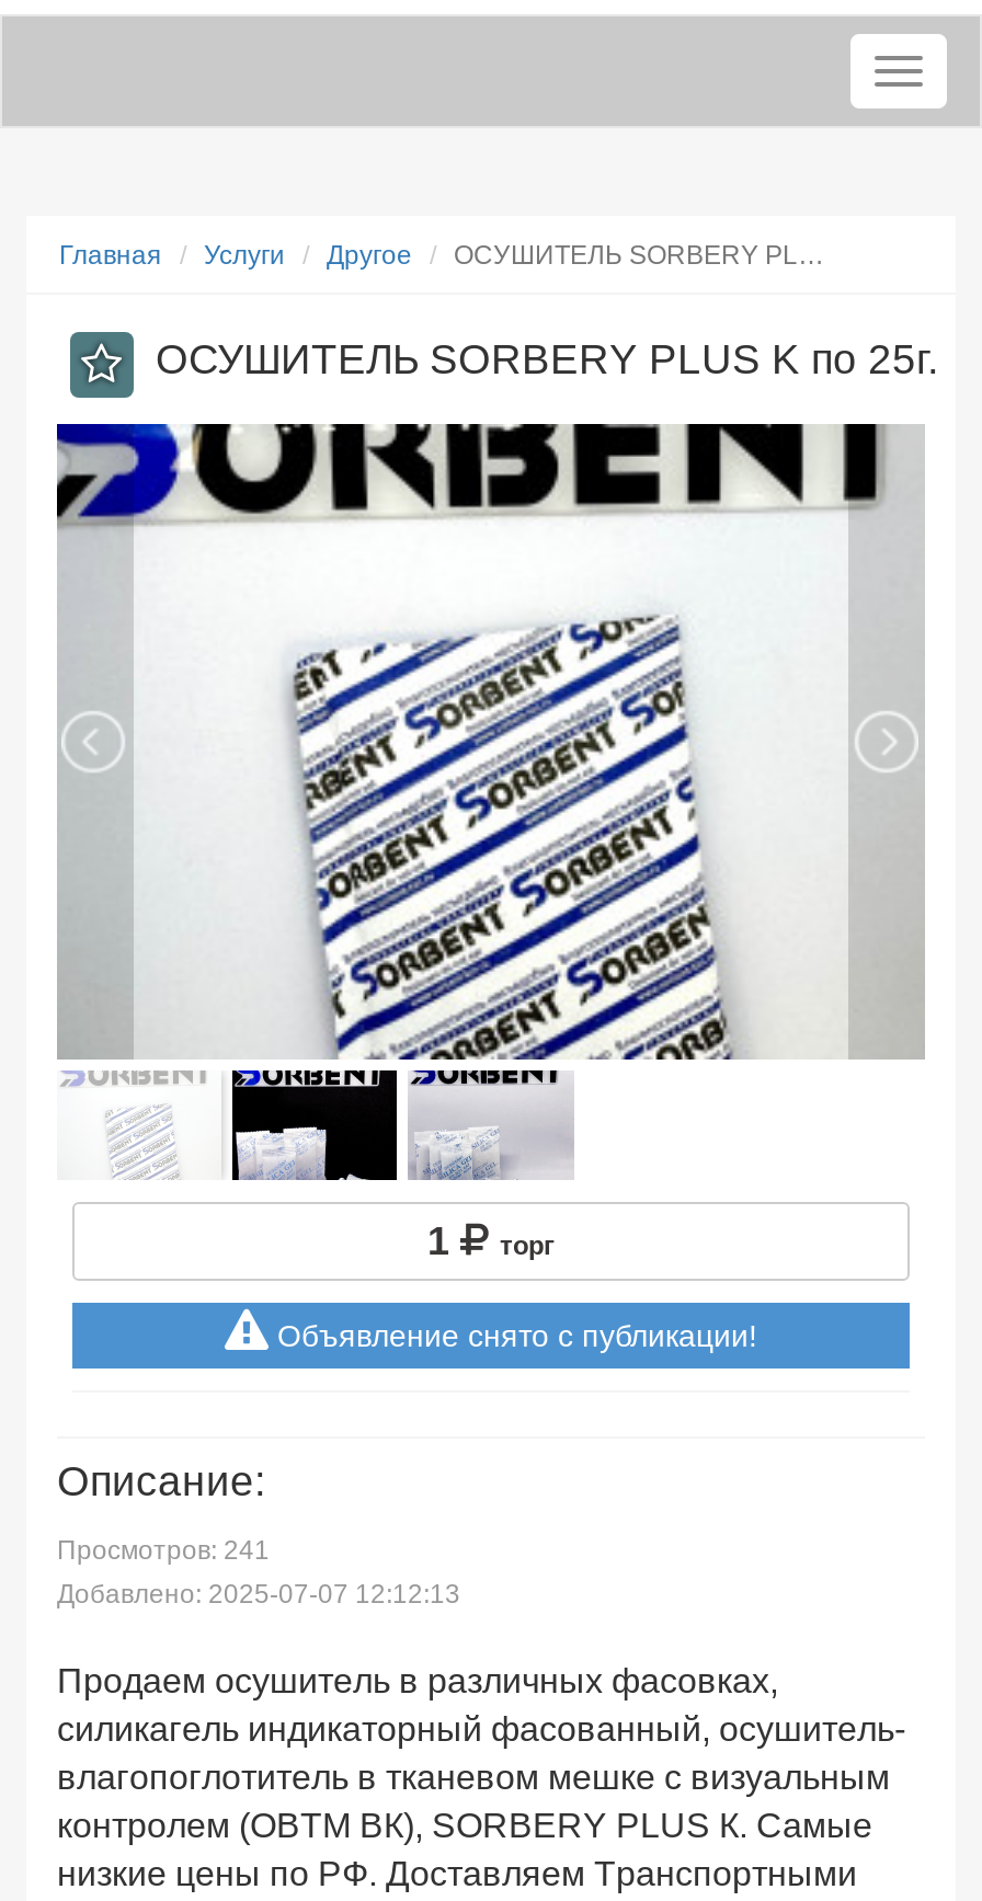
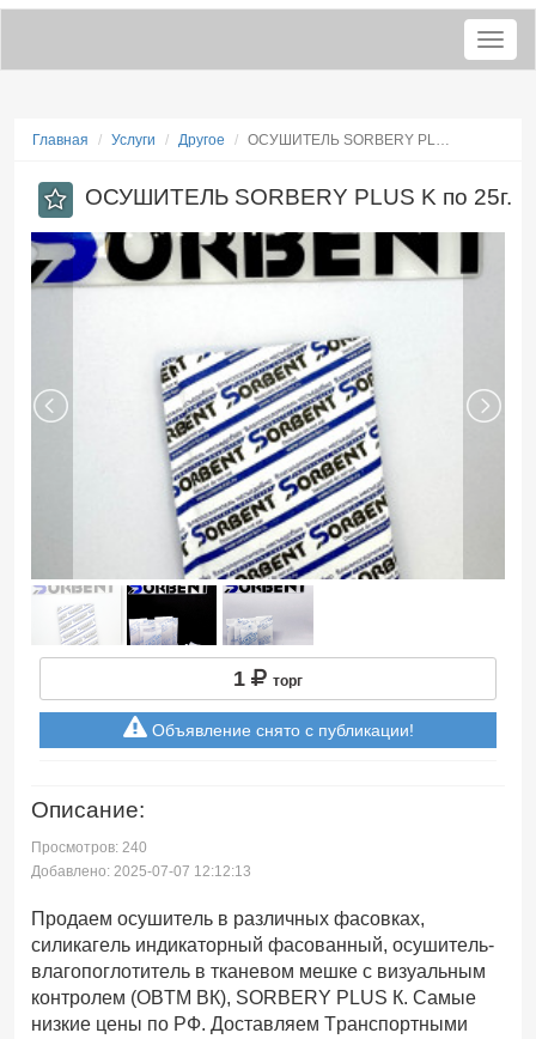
[57,1535,270,1566] Просмотров: 241 -> [31,839,147,856] Просмотров: 240

